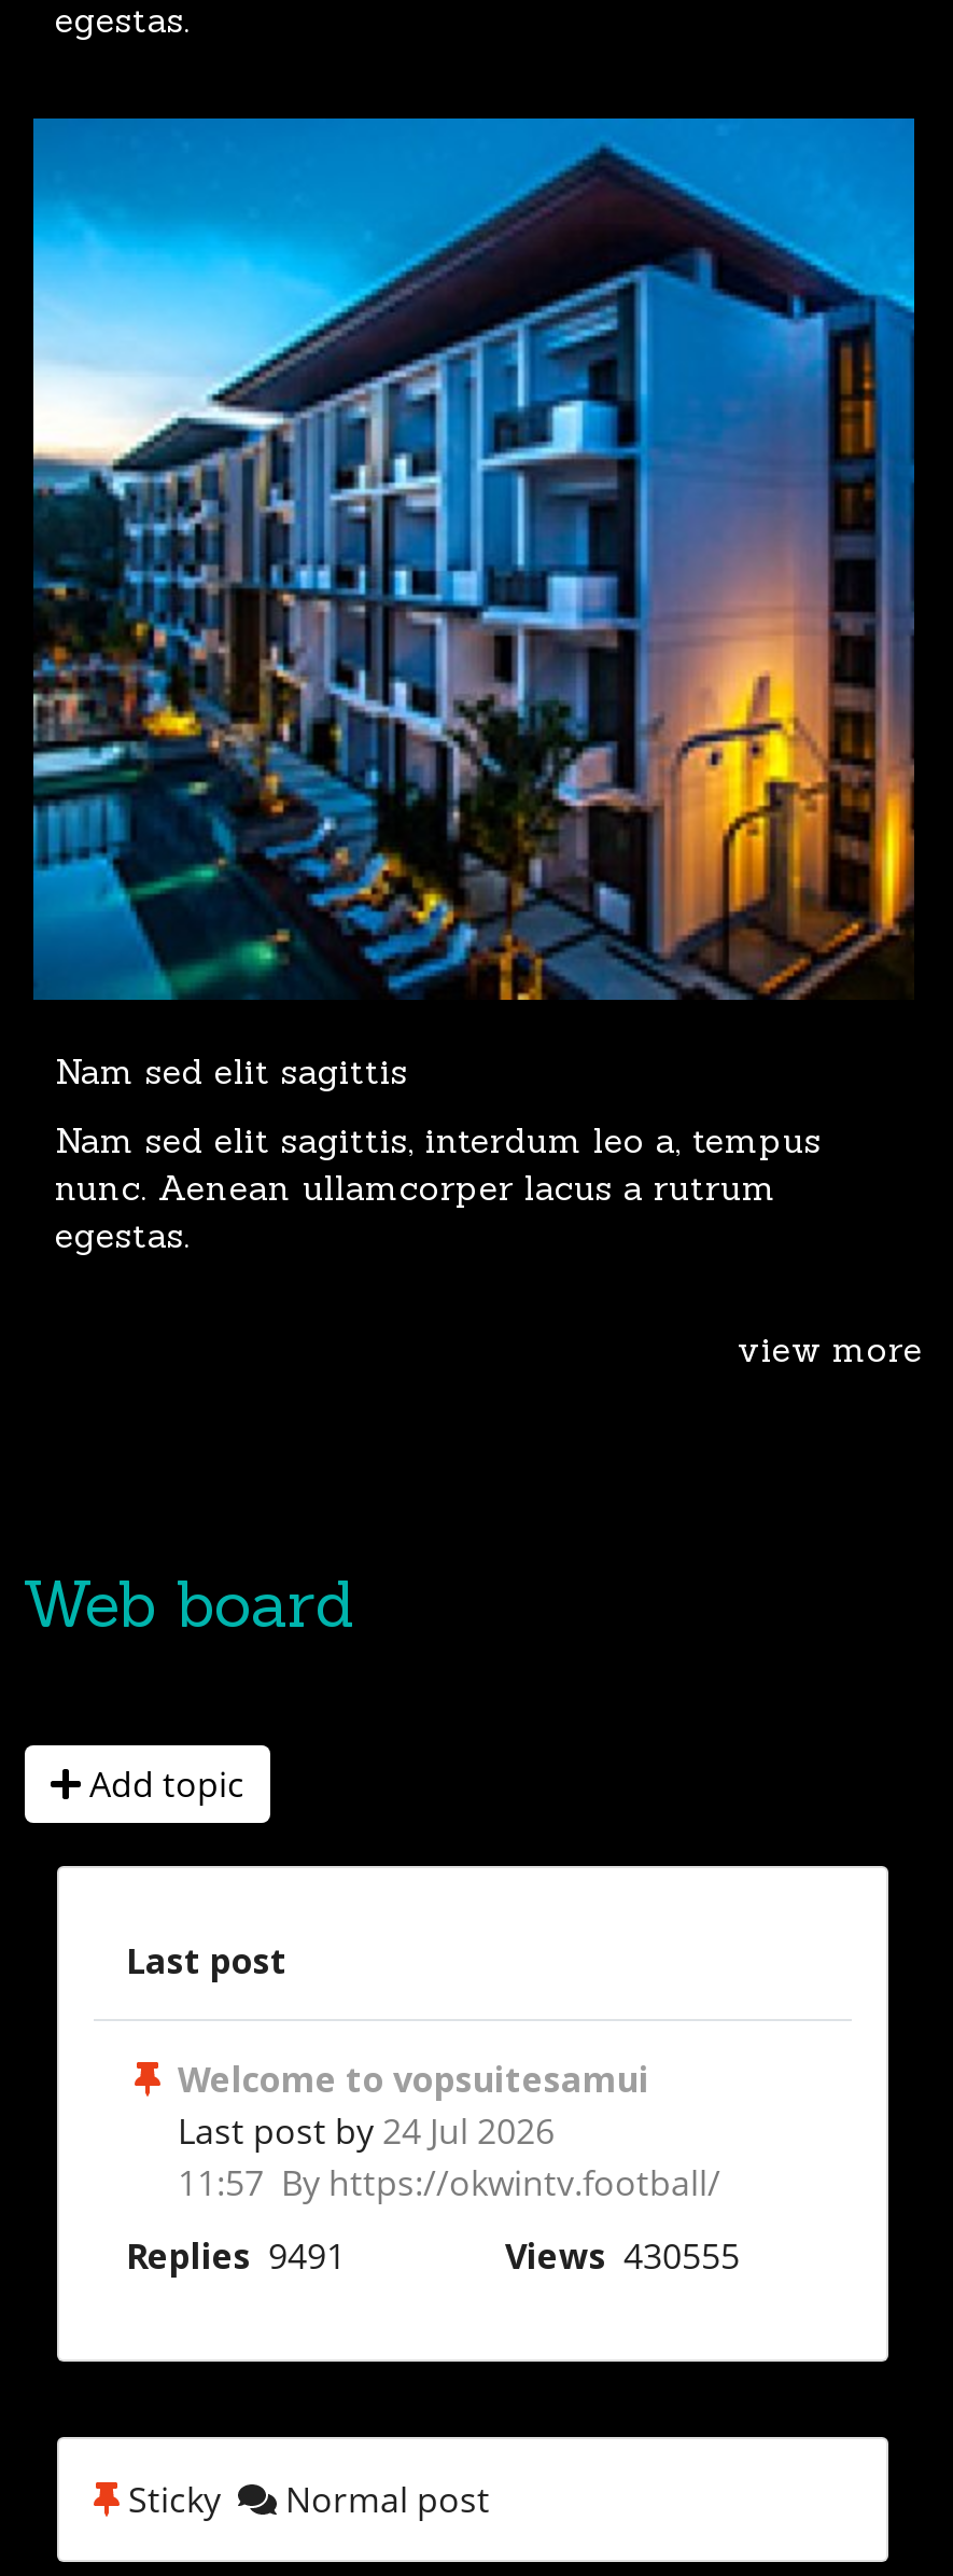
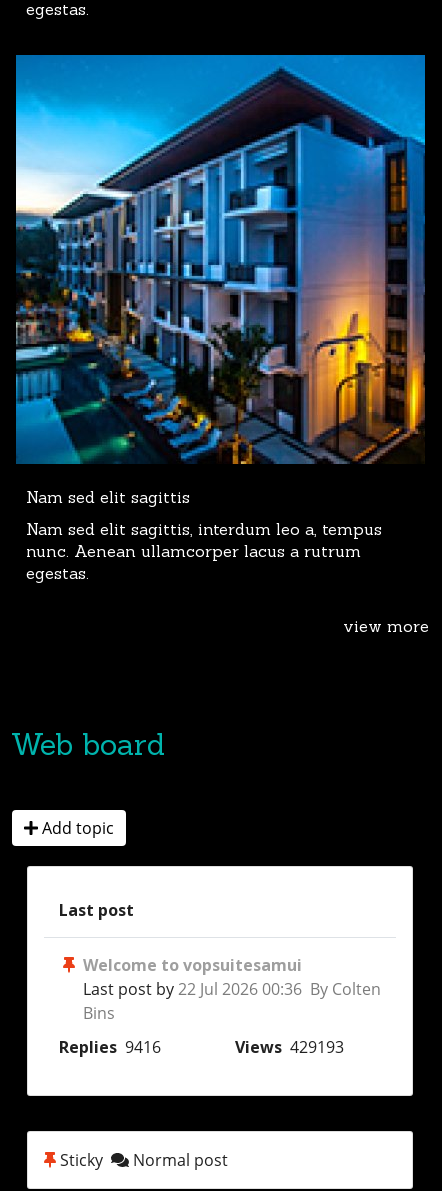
[178,2108,720,2207] Last post by 24 Jul 2026 | 11:57 By https://okwintv.football/ -> [83,978,381,1024] Last post by 22 Jul 2026 00:36 By Colten | Bins
[126,2233,740,2281] Replies 9491 | Views 430555 -> [59,1036,344,1058] Replies 9416 | Views 429193

